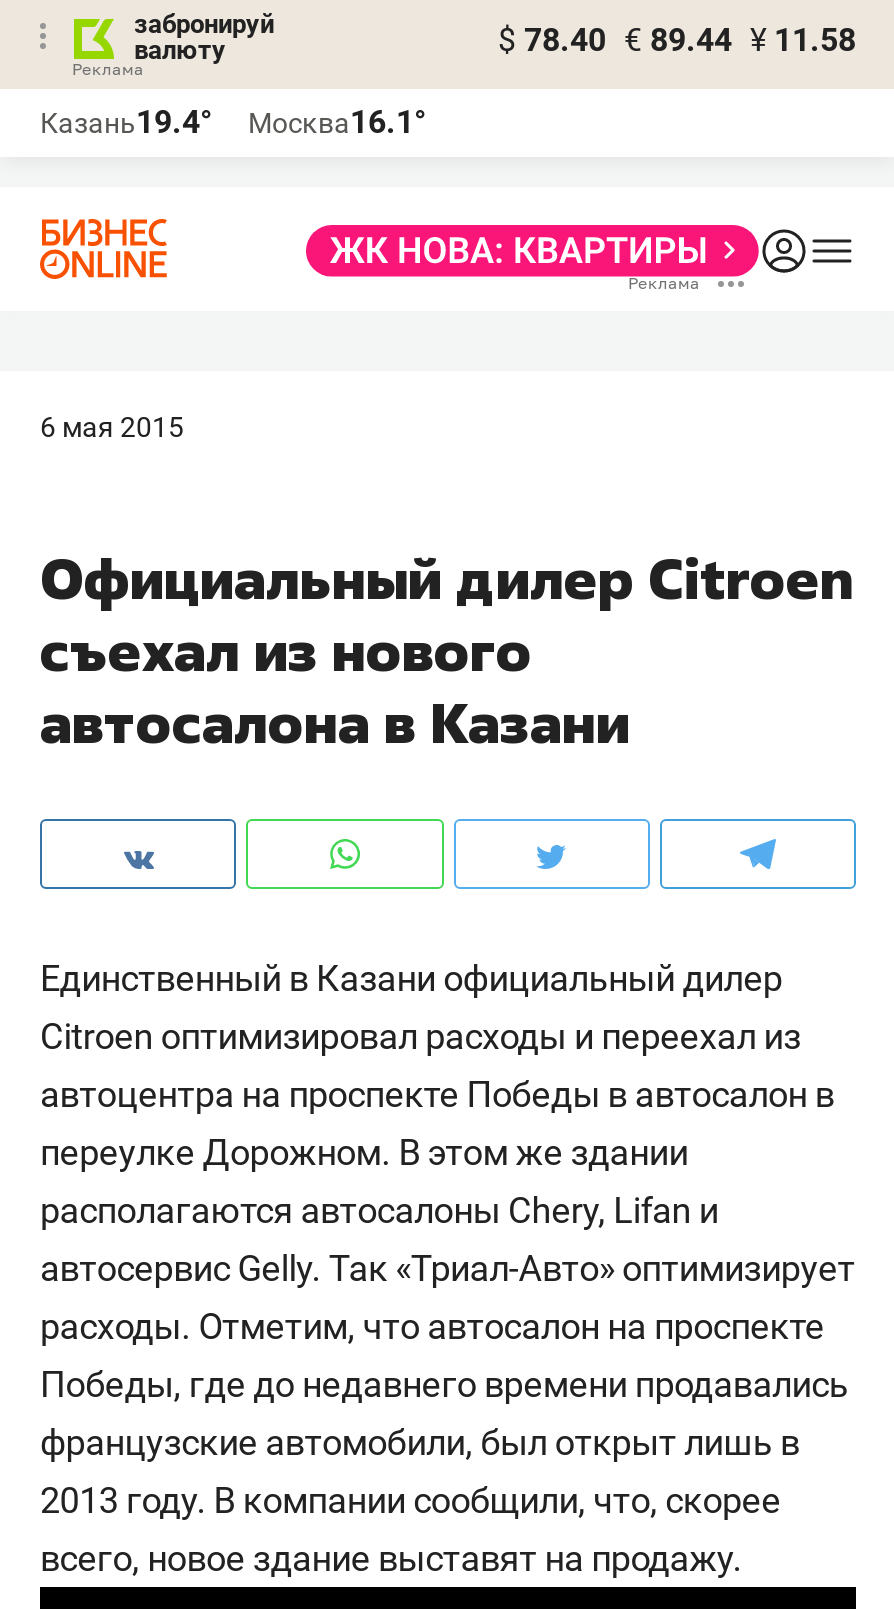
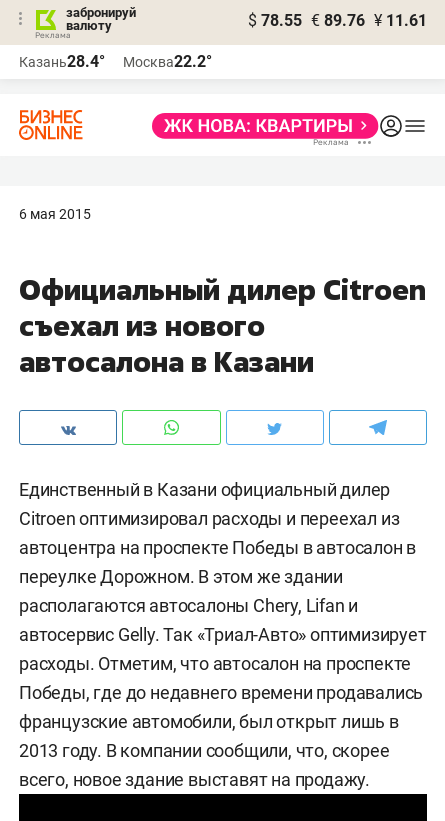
[498,21,856,59] $ 78.40 € 89.44 ¥ 11.58 -> [248,11,427,30] $ 78.55 € 89.76 ¥ 11.61
[40,103,212,141] Казань19.4° -> [19,52,105,71] Казань28.4°
[248,103,426,141] Москва16.1° -> [123,52,212,71] Москва22.2°

